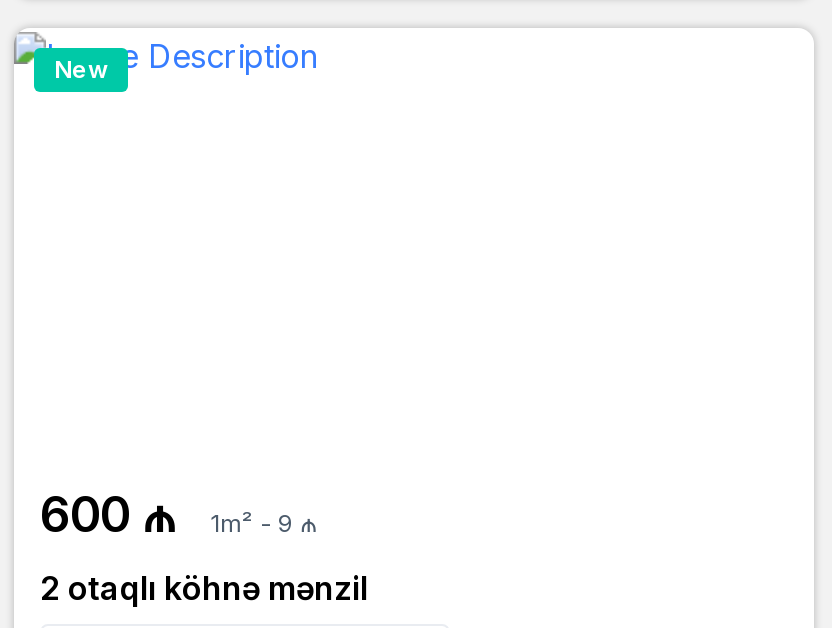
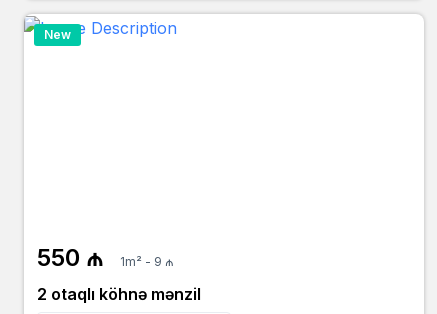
[40,486,178,544] 600 ₼ -> [37,243,104,272] 550 ₼

